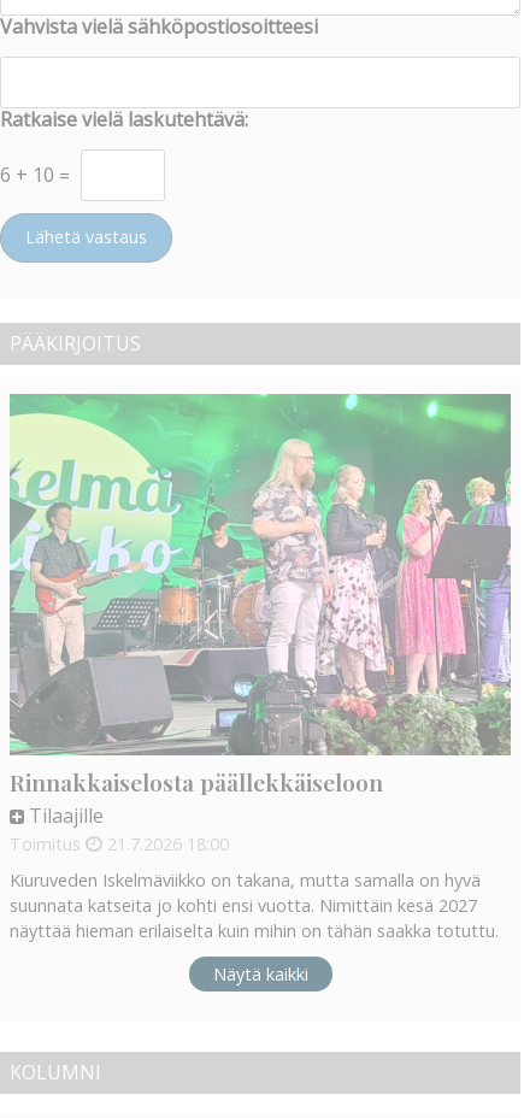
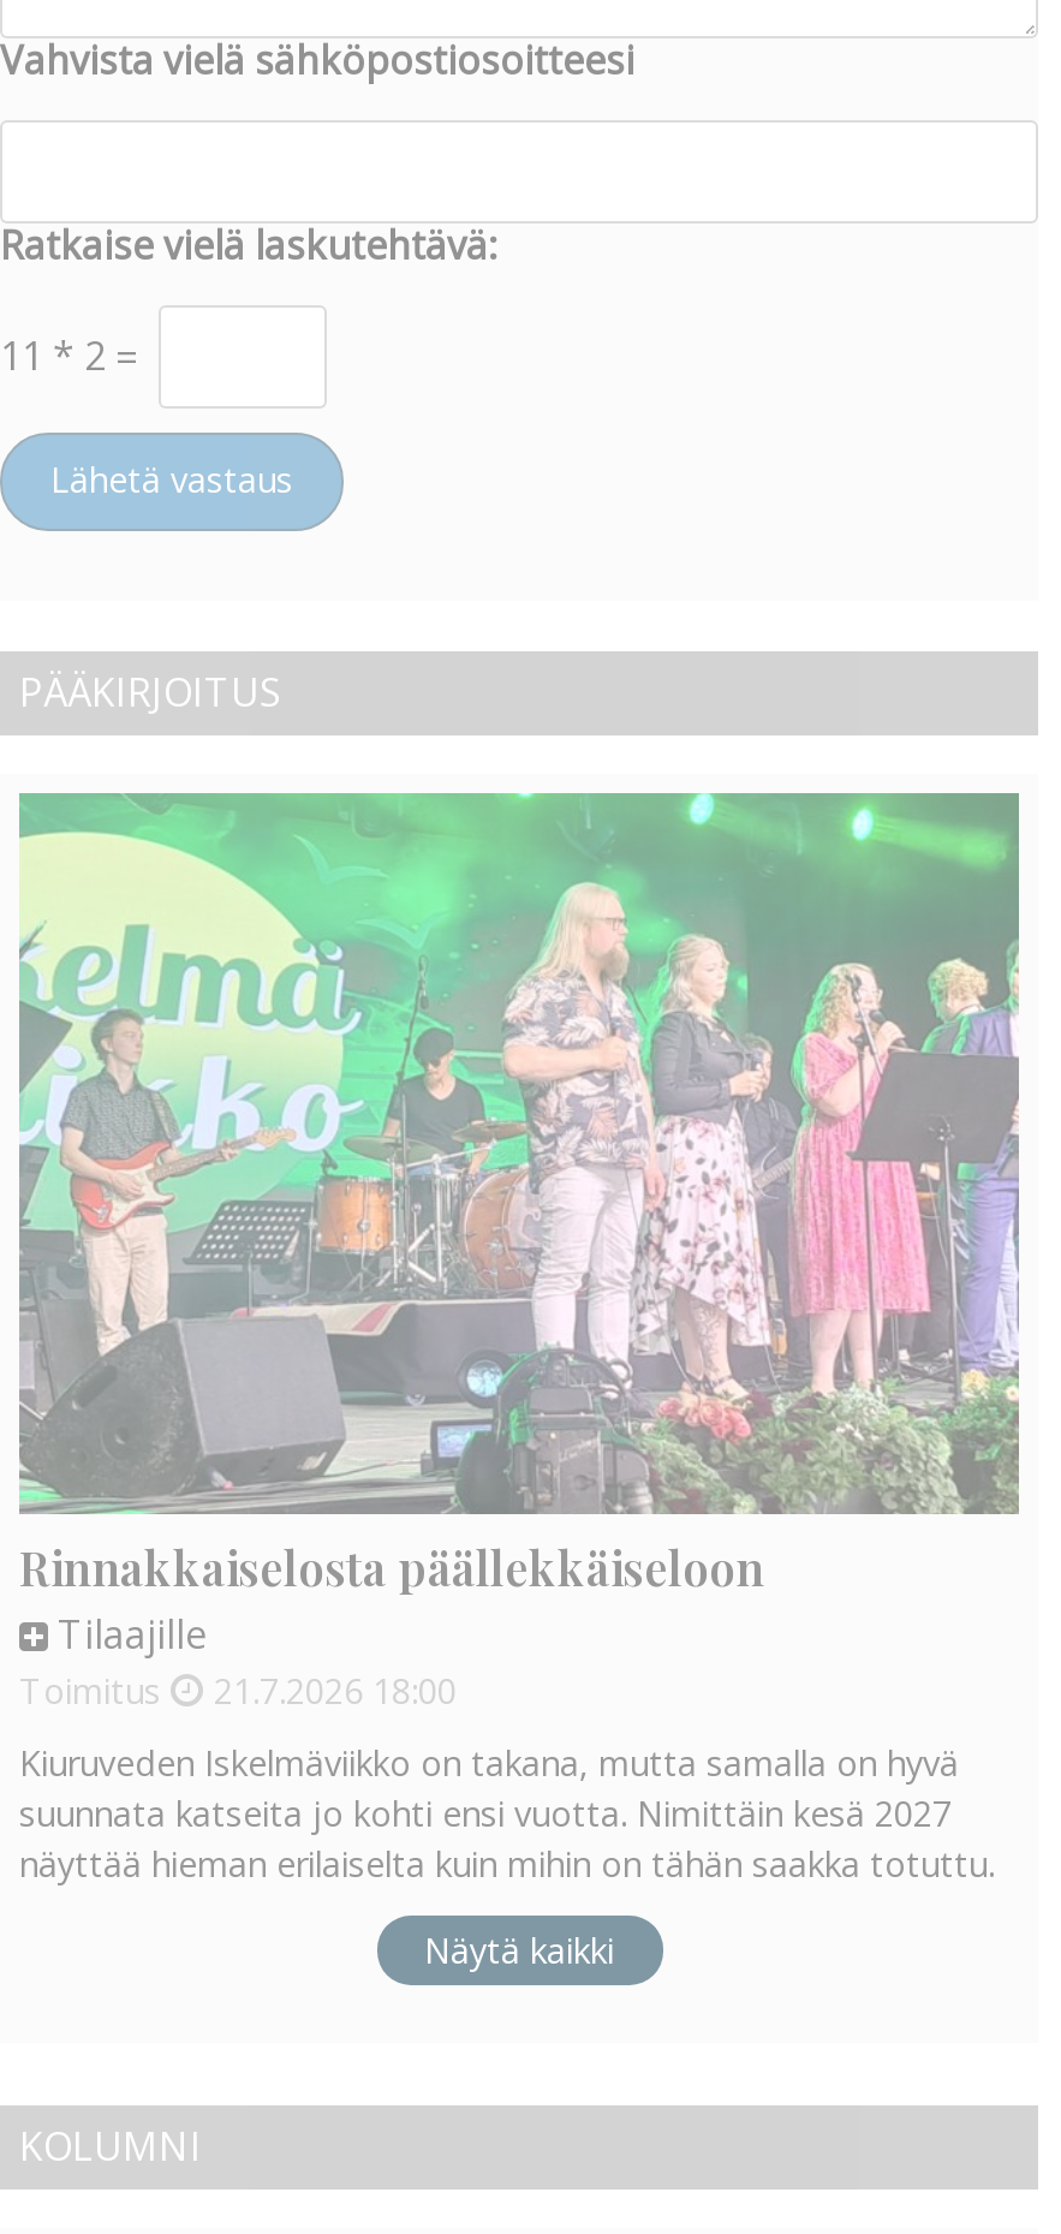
[0,162,70,188] 6 + 10 = -> [0,330,137,383] 11 * 2 =

